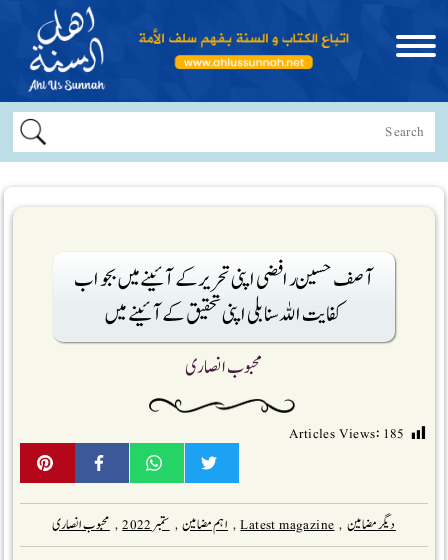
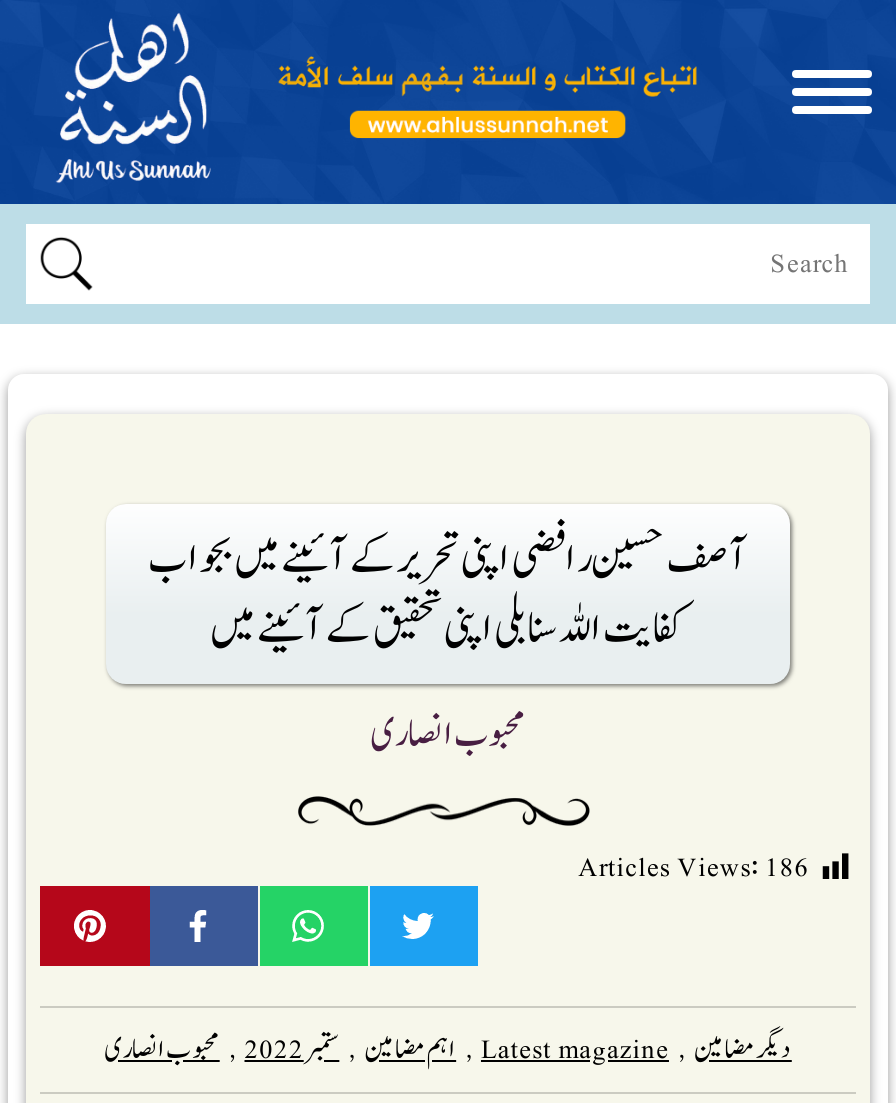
[289,423,405,445] Articles Views: 185 -> [578,845,809,889] Articles Views: 186

